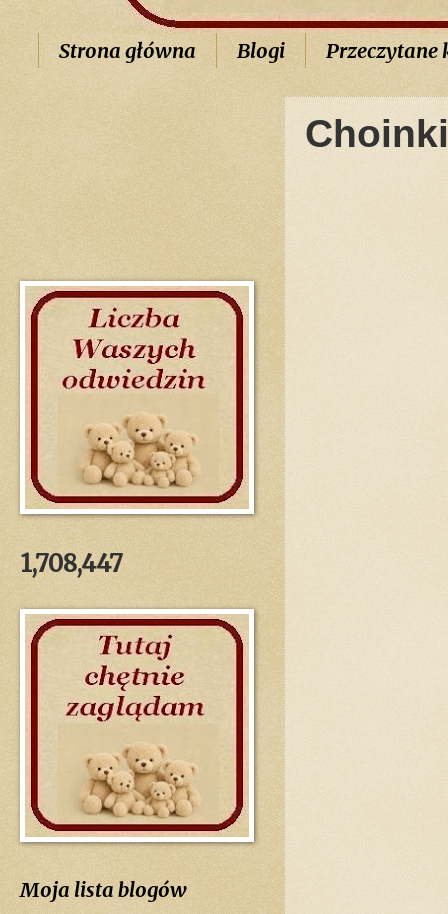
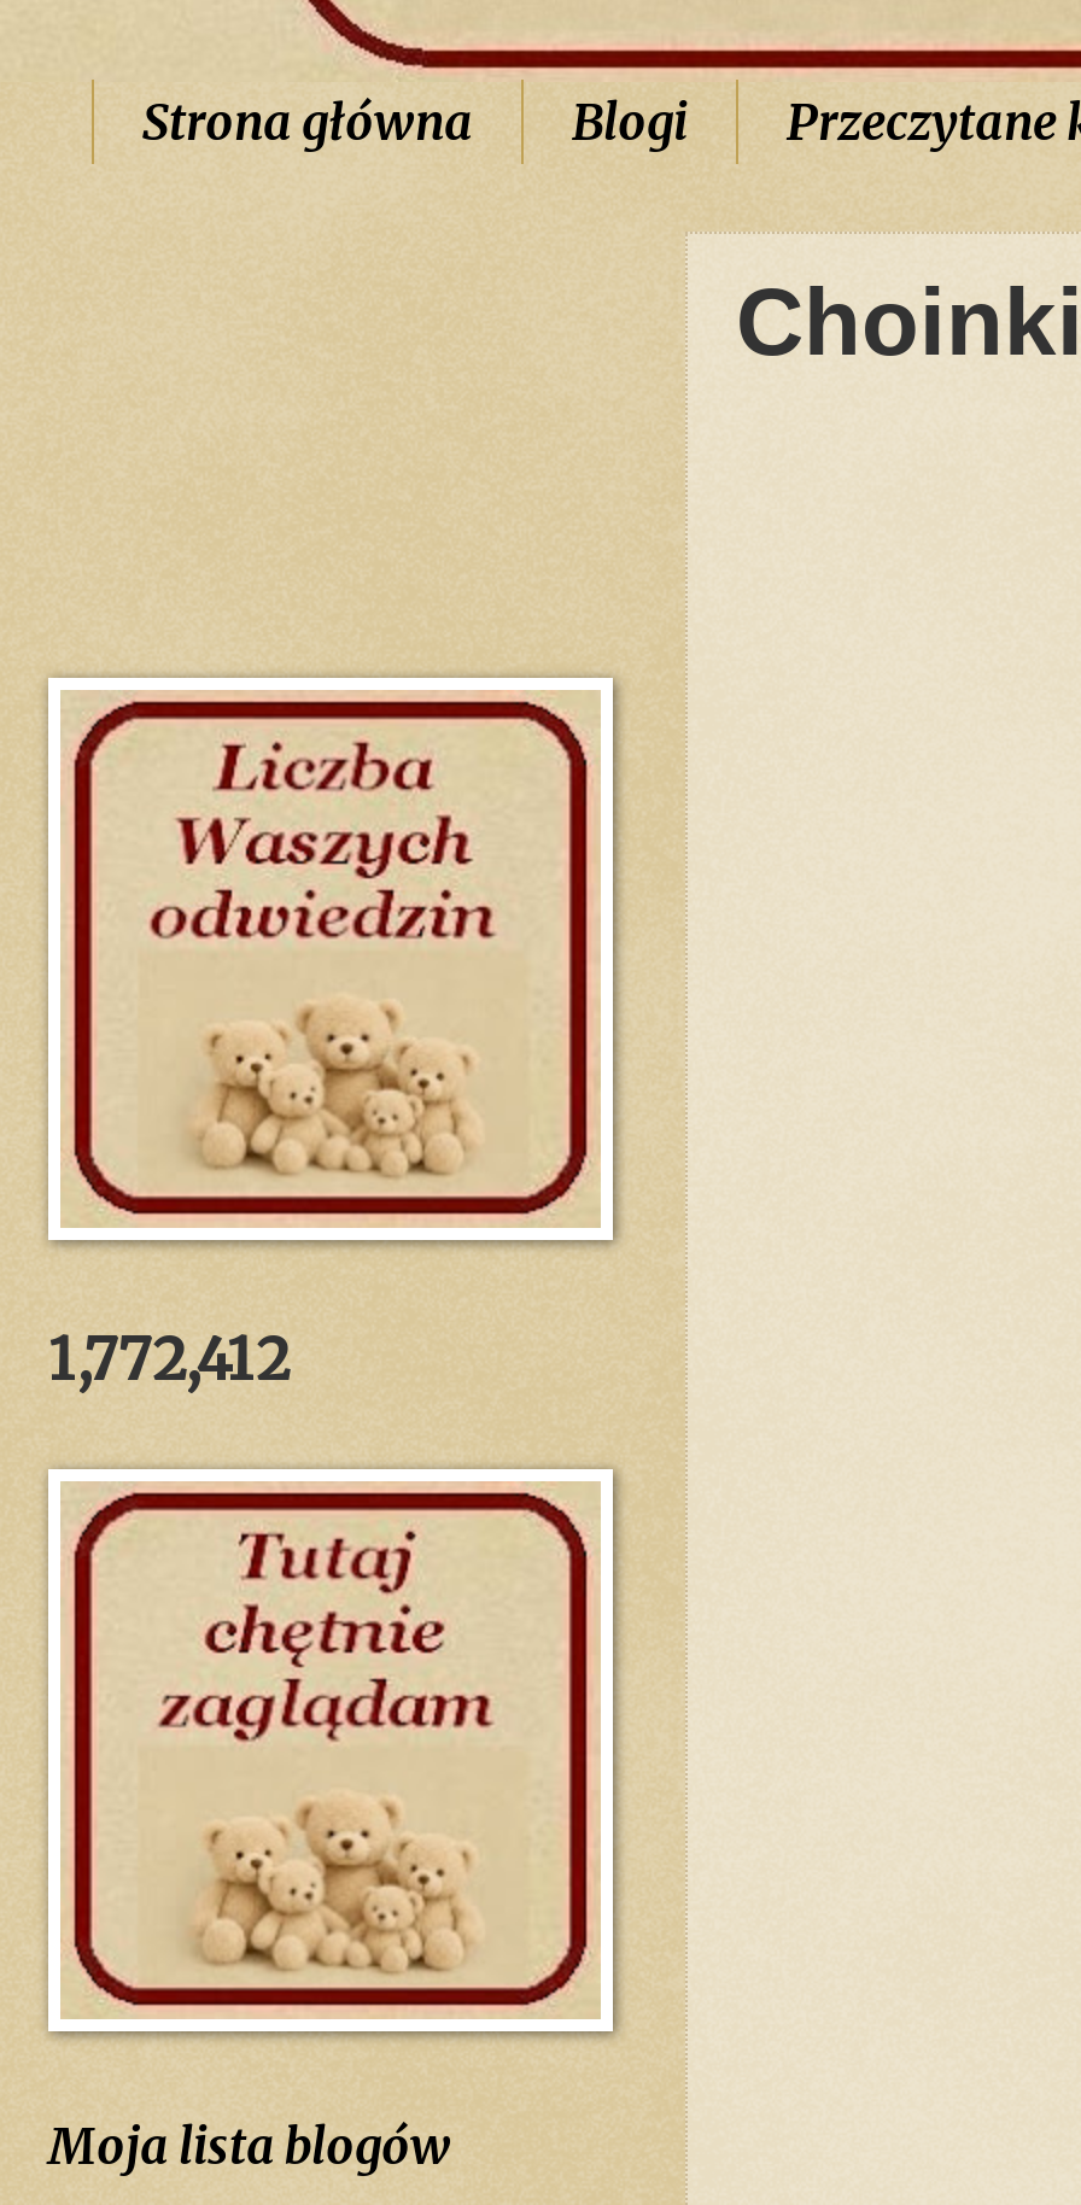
[20,548,123,579] 1,708,447 -> [48,1322,290,1397] 1,772,412

